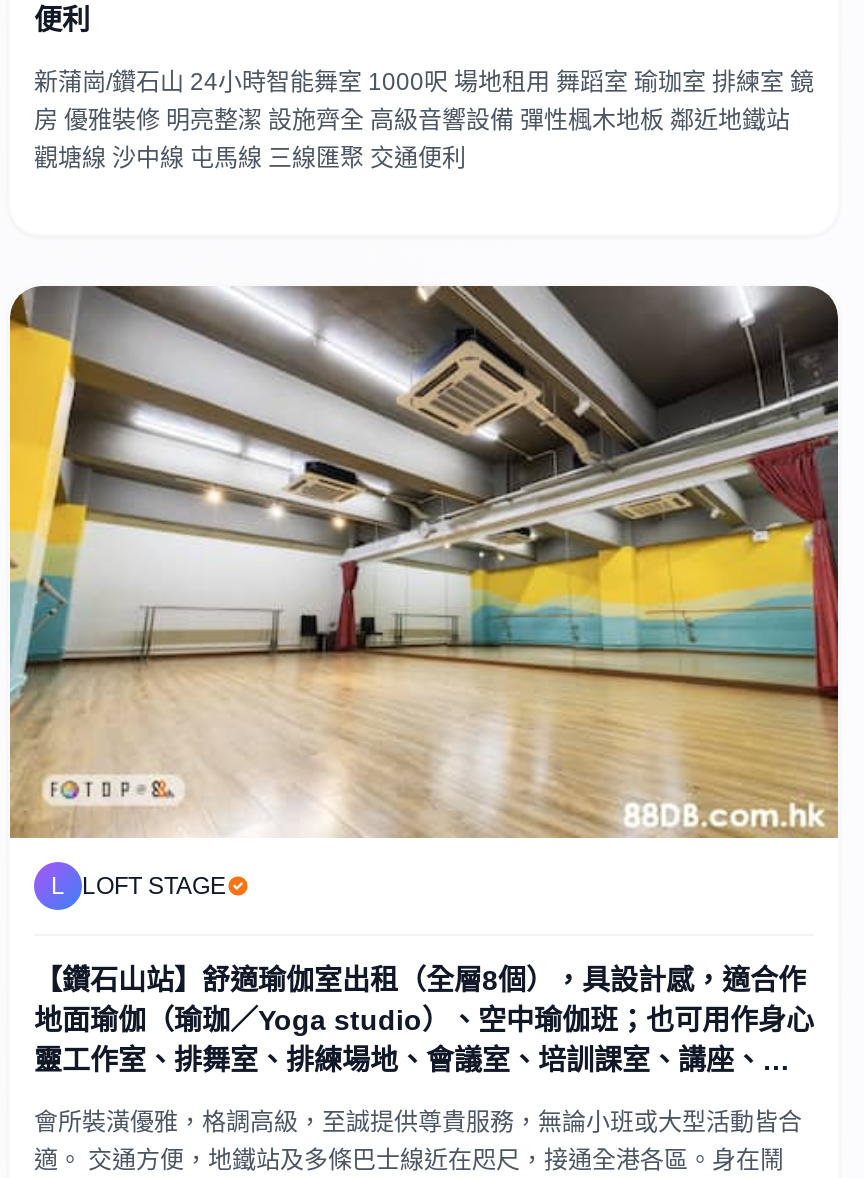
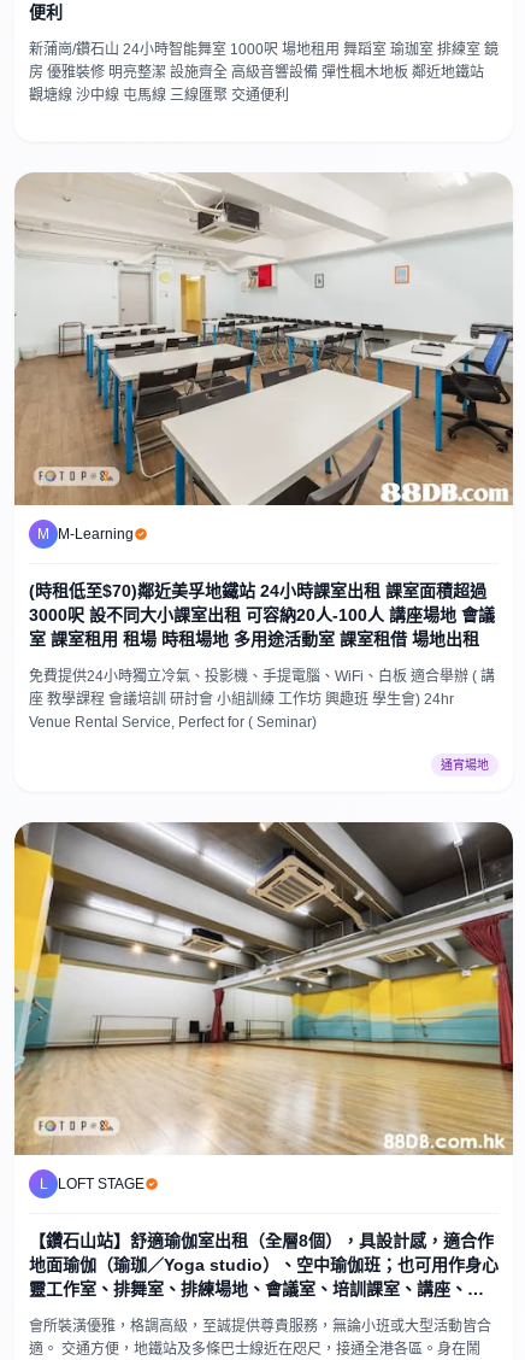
none -> [14,172,514,771] [image] | M M-Learning | (時租低至$70)鄰近美孚地鐵站 24小時課室出租 課室面積超過 | 3000呎 設不同大小課室出租 可容納20人-100人 講座場地 會議 | 室 課室租用 租場 時租場地 多用途活動室 課室租借 場地出租 | 免費提供24小時獨立冷氣、投影機、手提電腦、WiFi、白板 適合舉辦 ( 講 | 座 教學課程 會議培訓 研討會 小組訓練 工作坊 興趣班 學生會) 24hr | Venue Rental Service, Perfect for ( Seminar) | 通宵場地

